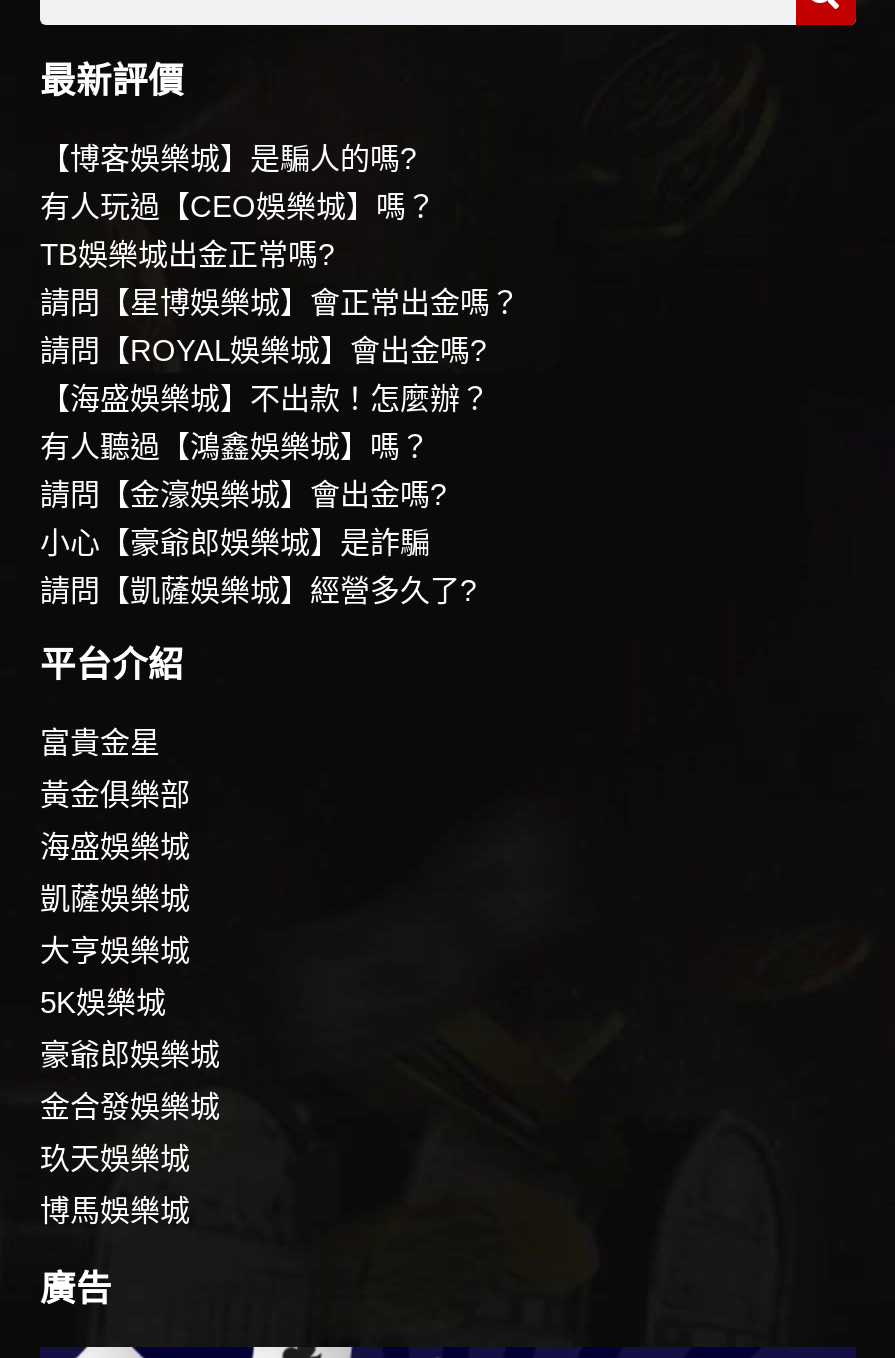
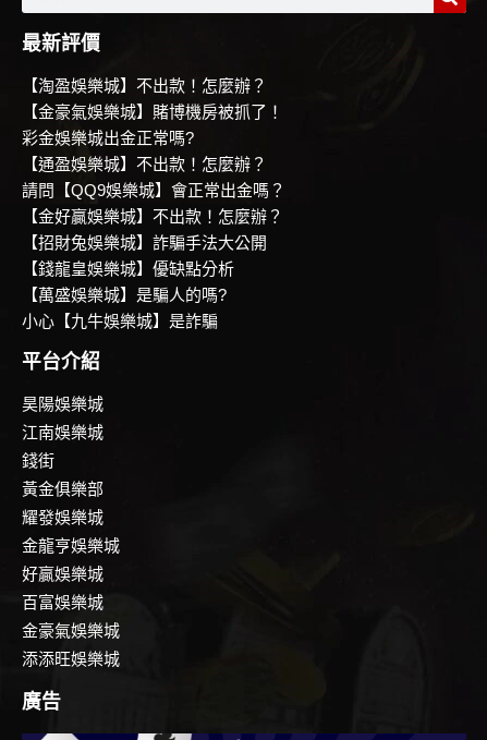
[40,141,520,607] 【博客娛樂城】是騙人的嗎? | 有人玩過【CEO娛樂城】嗎？ | TB娛樂城出金正常嗎? | 請問【星博娛樂城】會正常出金嗎？ | 請問【ROYAL娛樂城】會出金嗎? | 【海盛娛樂城】不出款！怎麼辦？ | 有人聽過【鴻鑫娛樂城】嗎？ | 請問【金濠娛樂城】會出金嗎? | 小心【豪爺郎娛樂城】是詐騙 | 請問【凱薩娛樂城】經營多久了? -> [22,77,285,331] 【淘盈娛樂城】不出款！怎麼辦？ | 【金豪氣娛樂城】賭博機房被抓了！ | 彩金娛樂城出金正常嗎? | 【通盈娛樂城】不出款！怎麼辦？ | 請問【QQ9娛樂城】會正常出金嗎？ | 【金好贏娛樂城】不出款！怎麼辦？ | 【招財兔娛樂城】詐騙手法大公開 | 【錢龍皇娛樂城】優缺點分析 | 【萬盛娛樂城】是騙人的嗎? | 小心【九牛娛樂城】是詐騙
[40,725,160,759] 富貴金星 -> [22,395,104,470] 昊陽娛樂城 | 江南娛樂城 | 錢街
moved [40,777,190,811] -> [22,480,104,499]: 黃金俱樂部
[40,829,220,1227] 海盛娛樂城 | 凱薩娛樂城 | 大亨娛樂城 | 5K娛樂城 | 豪爺郎娛樂城 | 金合發娛樂城 | 玖天娛樂城 | 博馬娛樂城 -> [22,508,120,669] 耀發娛樂城 | 金龍亨娛樂城 | 好贏娛樂城 | 百富娛樂城 | 金豪氣娛樂城 | 添添旺娛樂城

